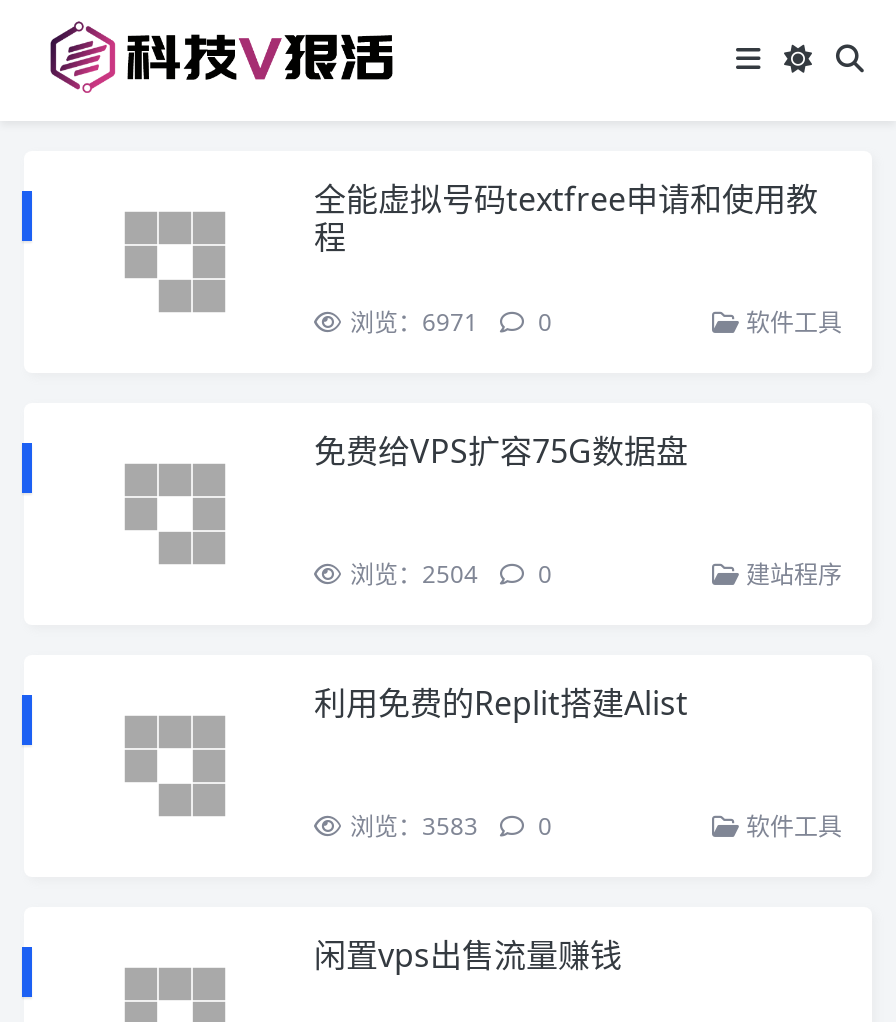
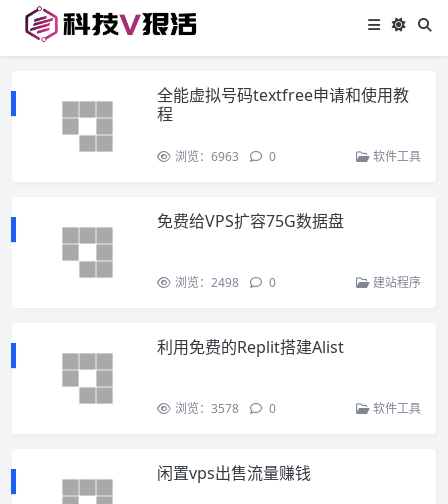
[350,305,552,339] 浏览：6971 0 -> [175,148,276,165] 浏览：6963 0
[350,557,552,591] 浏览：2504 0 -> [175,274,276,291] 浏览：2498 0
[350,809,552,843] 浏览：3583 0 -> [175,400,276,417] 浏览：3578 0

